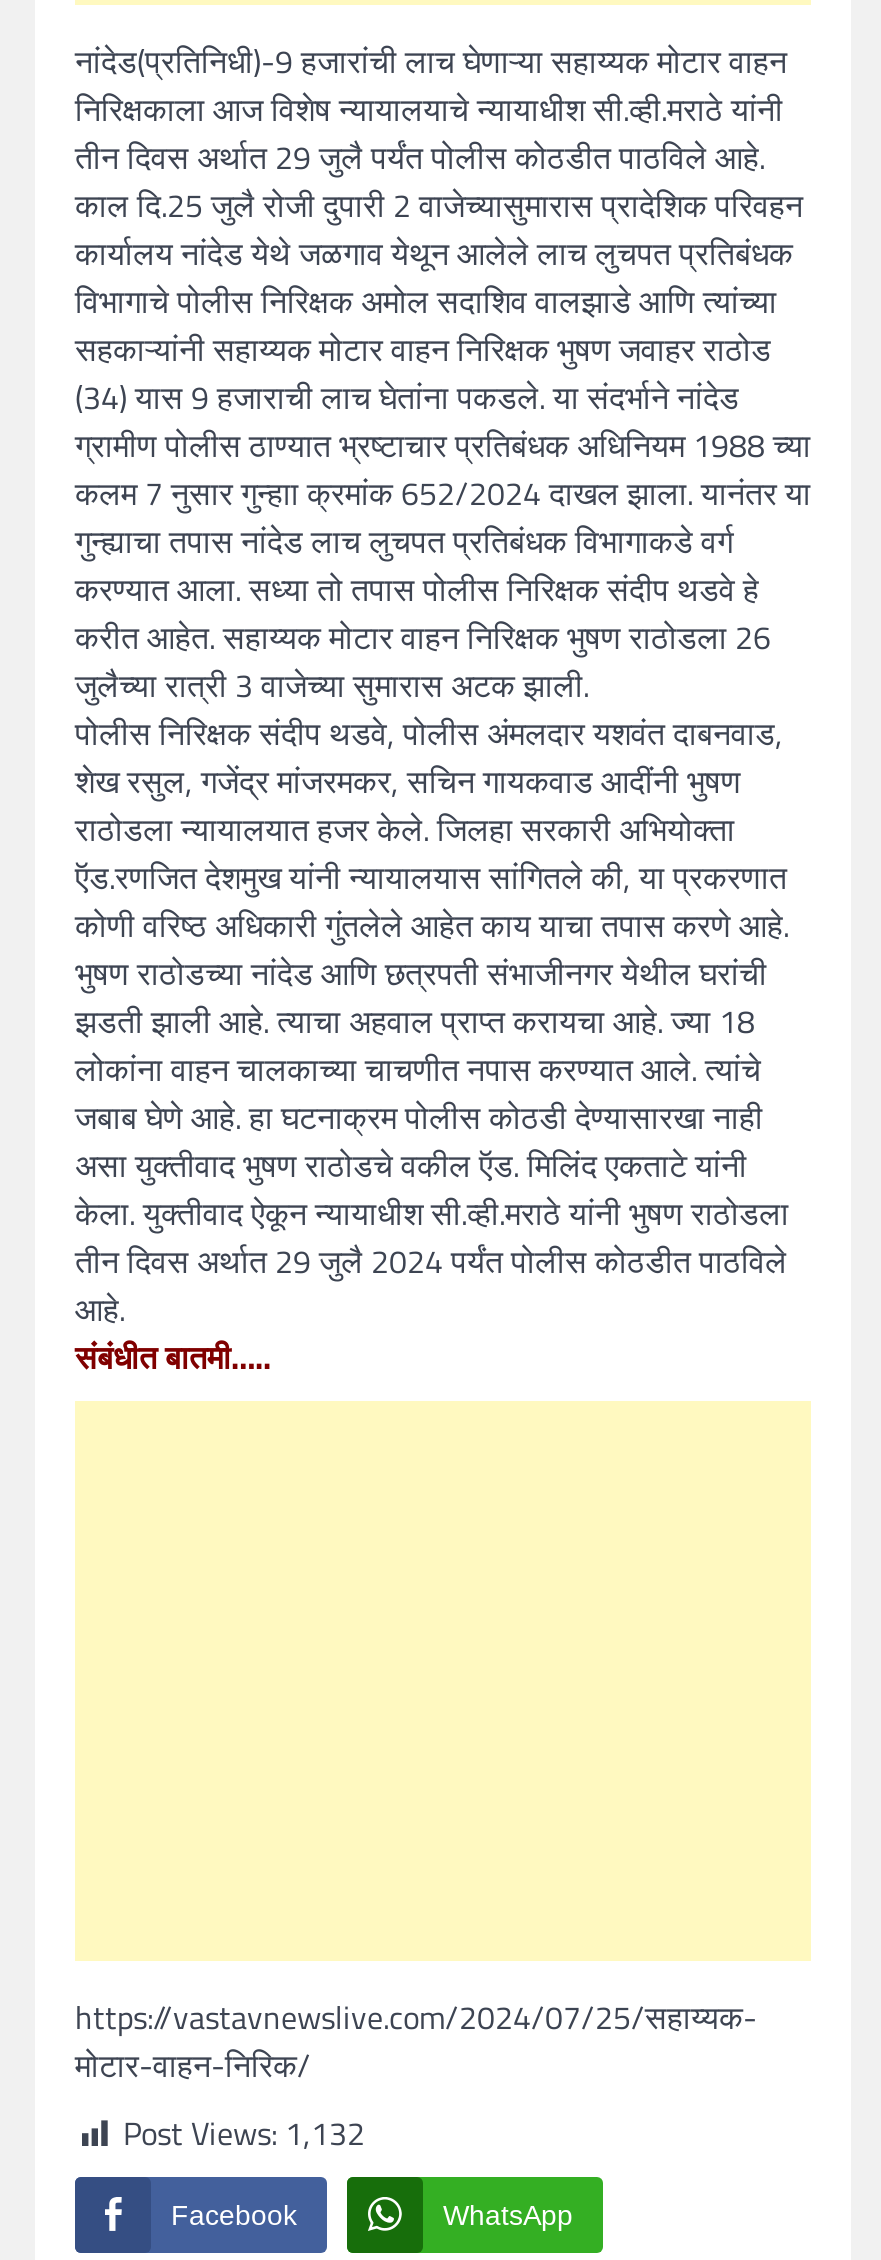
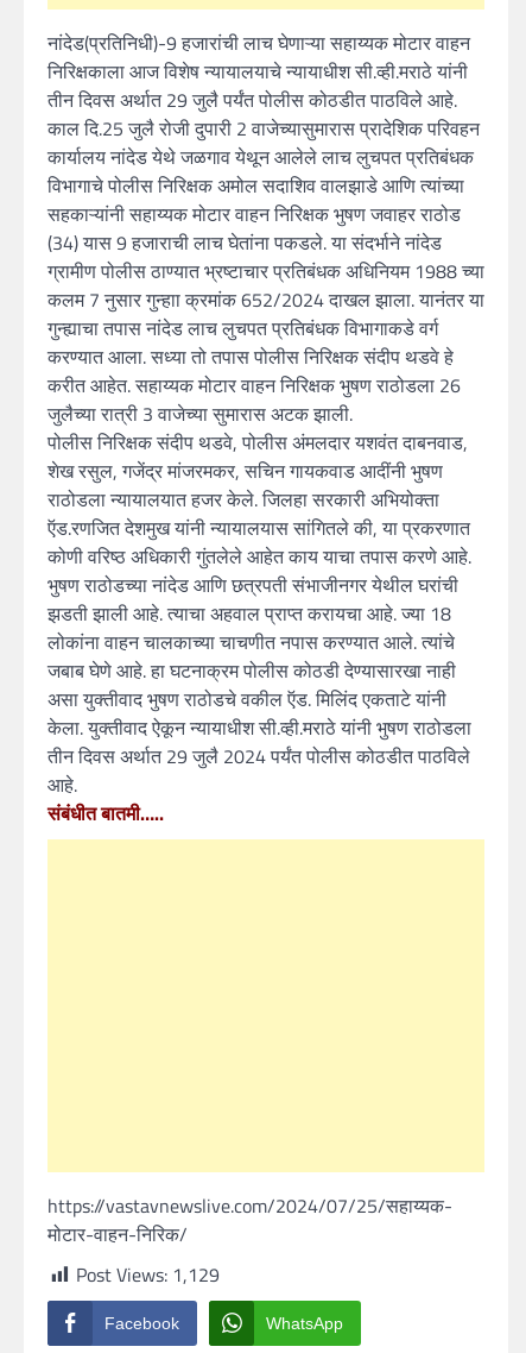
[123,2108,365,2156] Post Views: 1,132 -> [76,1260,220,1288] Post Views: 1,129

